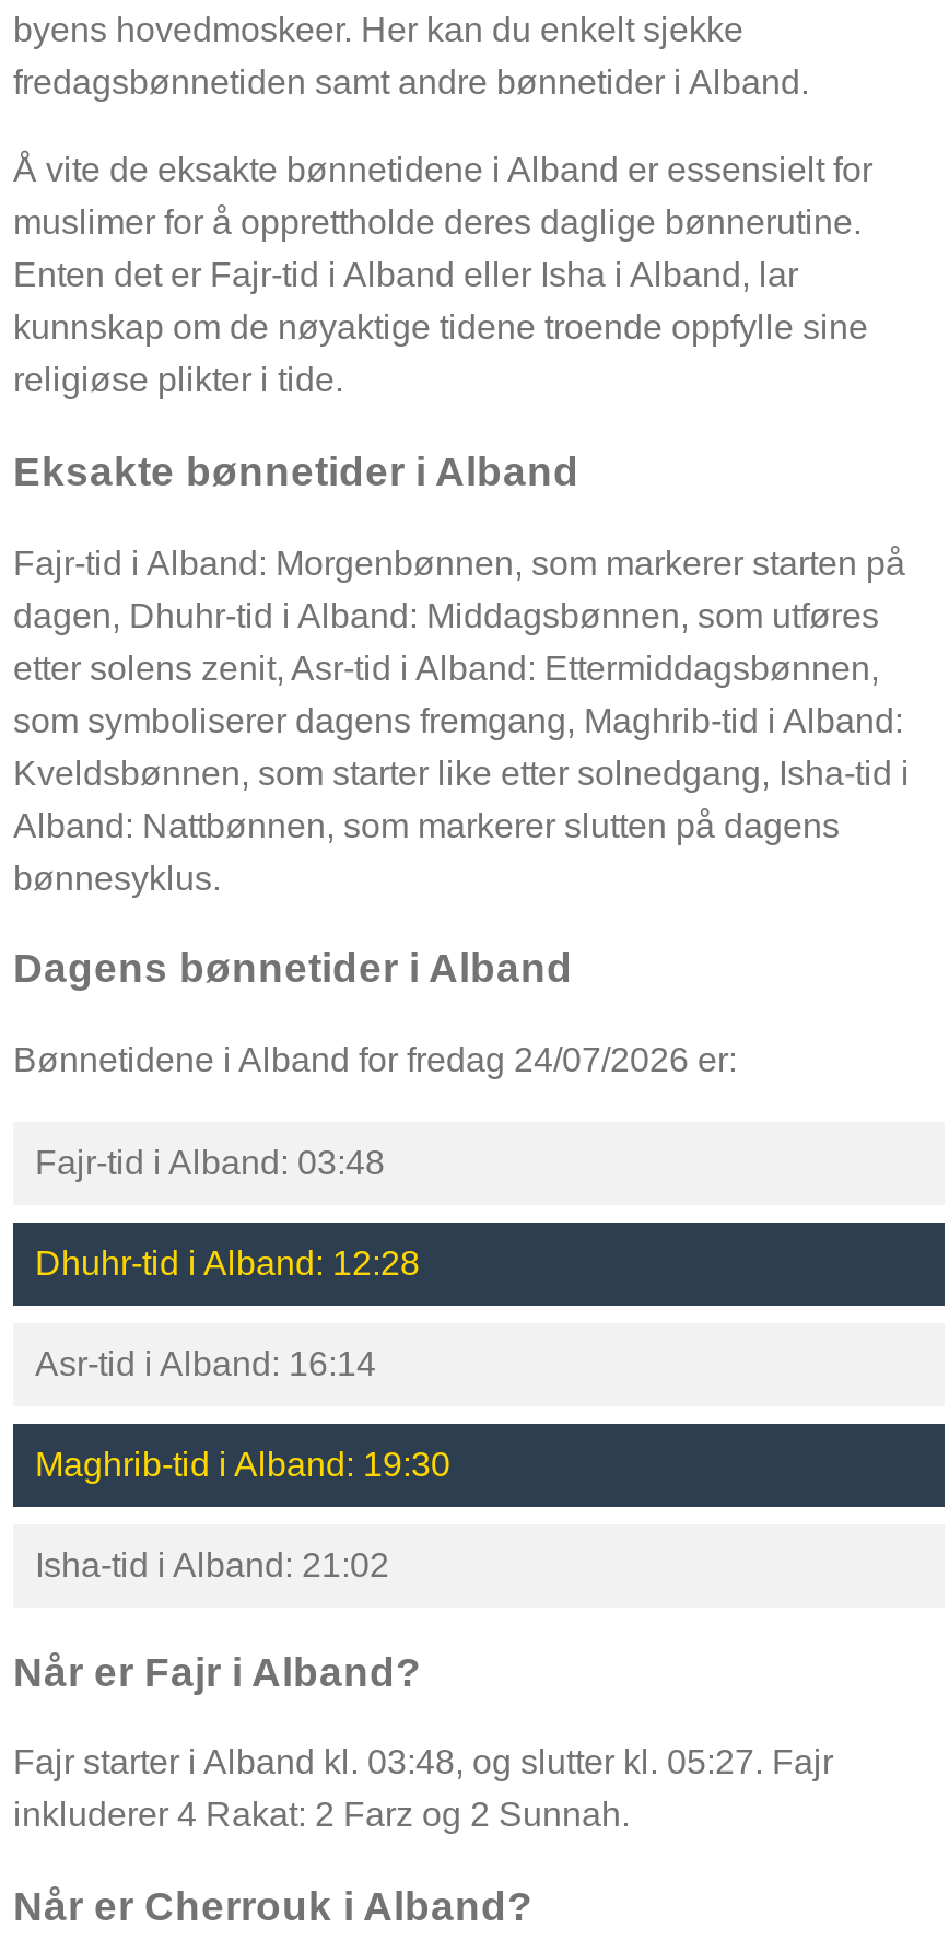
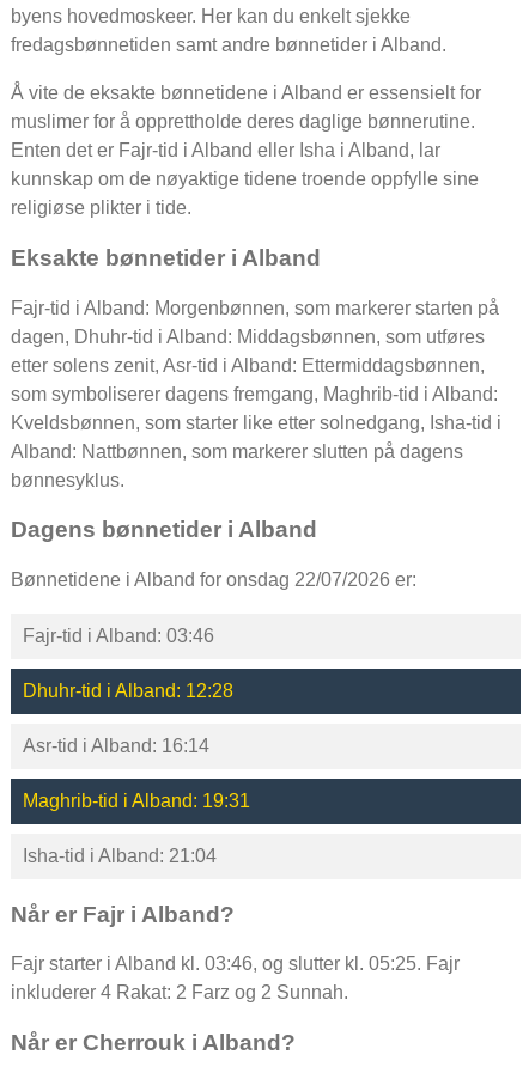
[13,1041,737,1078] Bønnetidene i Alband for fredag 24/07/2026 er: -> [11,569,416,590] Bønnetidene i Alband for onsdag 22/07/2026 er:
[35,1144,385,1181] Fajr-tid i Alband: 03:48 -> [23,626,214,646] Fajr-tid i Alband: 03:46
[35,1446,450,1483] Maghrib-tid i Alband: 19:30 -> [23,791,250,811] Maghrib-tid i Alband: 19:31
[35,1546,389,1583] Isha-tid i Alband: 21:02 -> [23,846,217,866] Isha-tid i Alband: 21:04
[13,1744,833,1781] Fajr starter i Alband kl. 03:48, og slutter kl. 05:27. Fajr -> [11,954,460,974] Fajr starter i Alband kl. 03:46, og slutter kl. 05:25. Fajr

